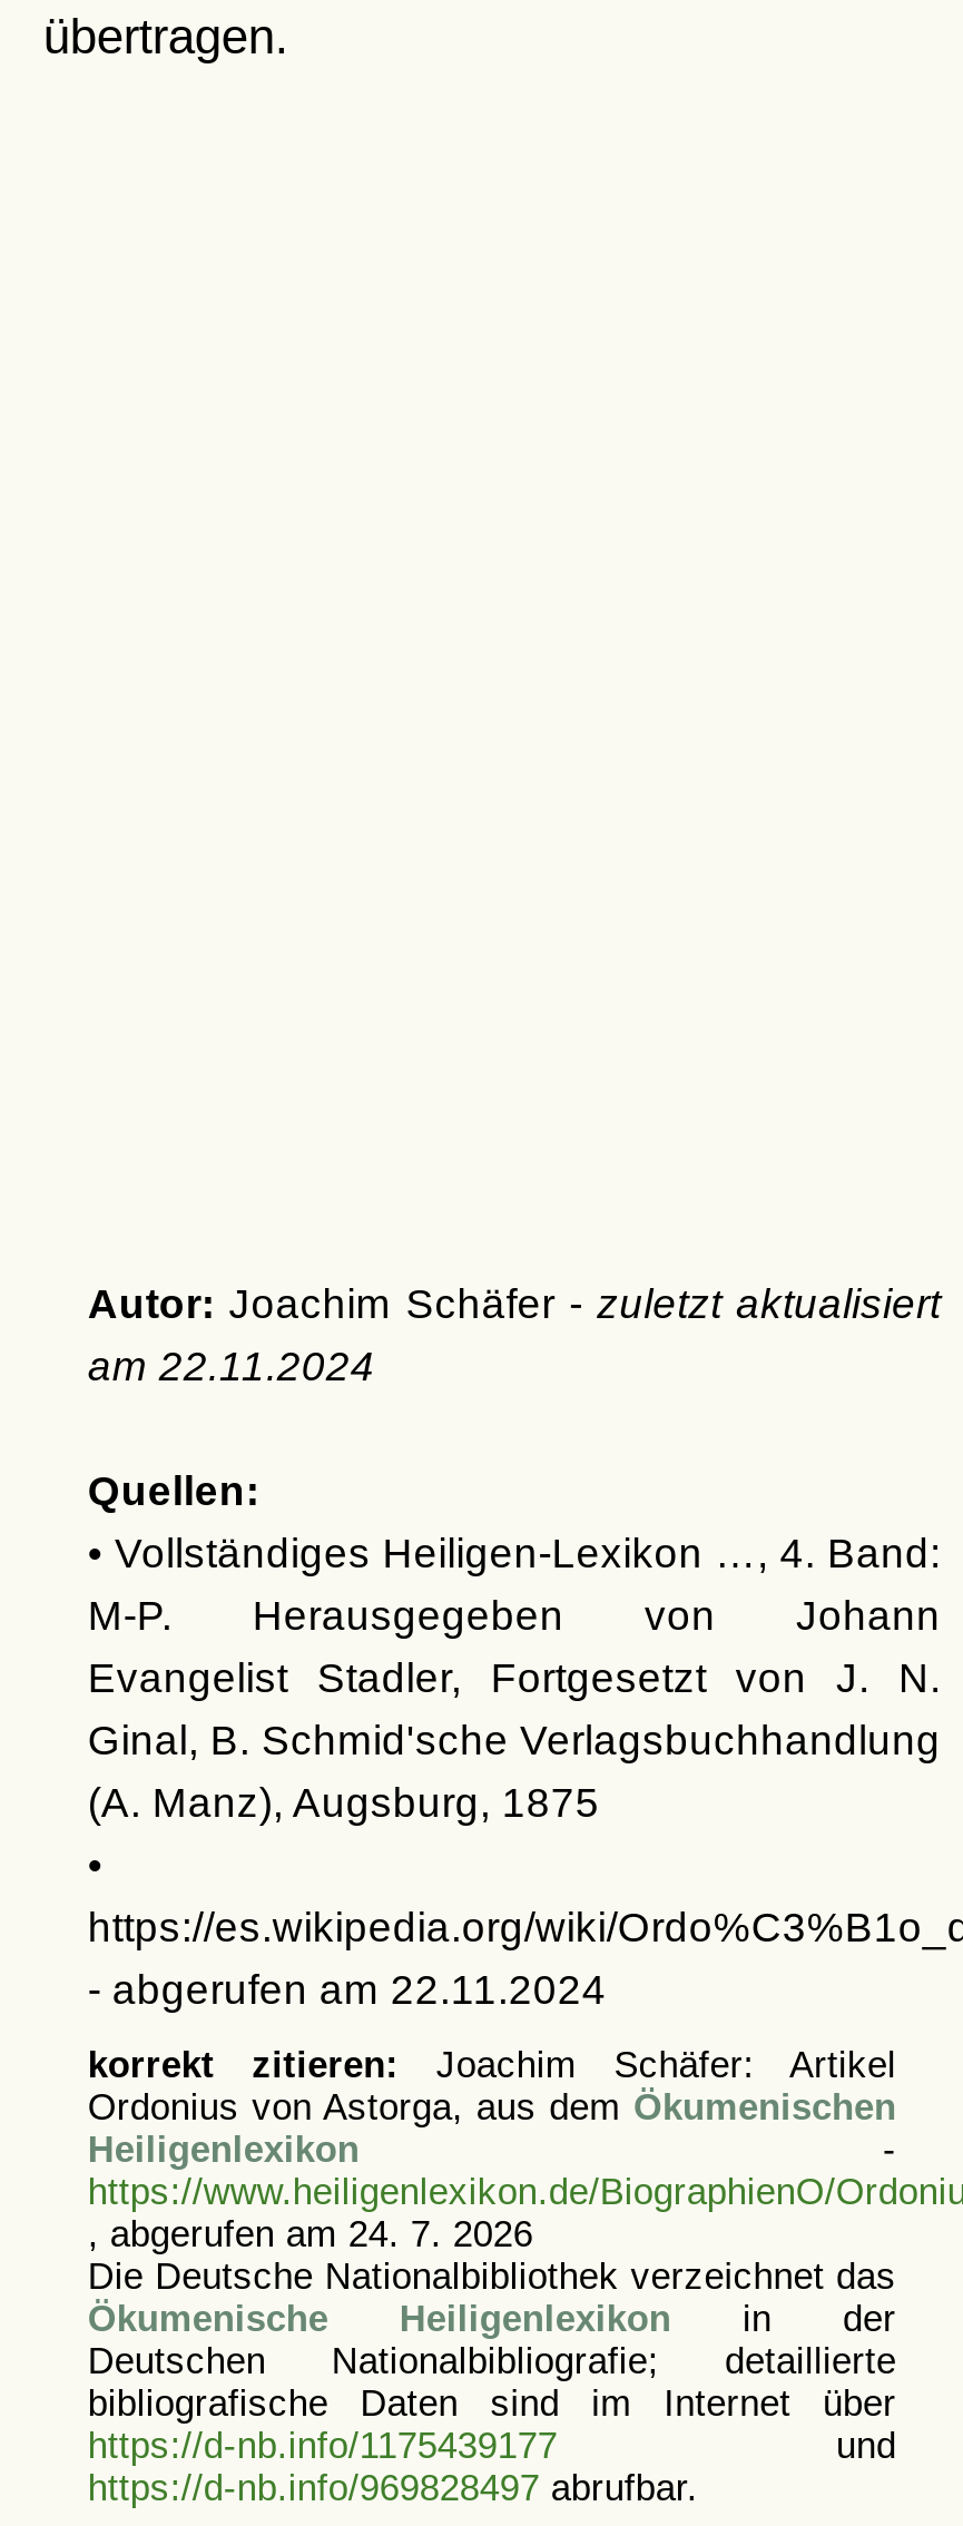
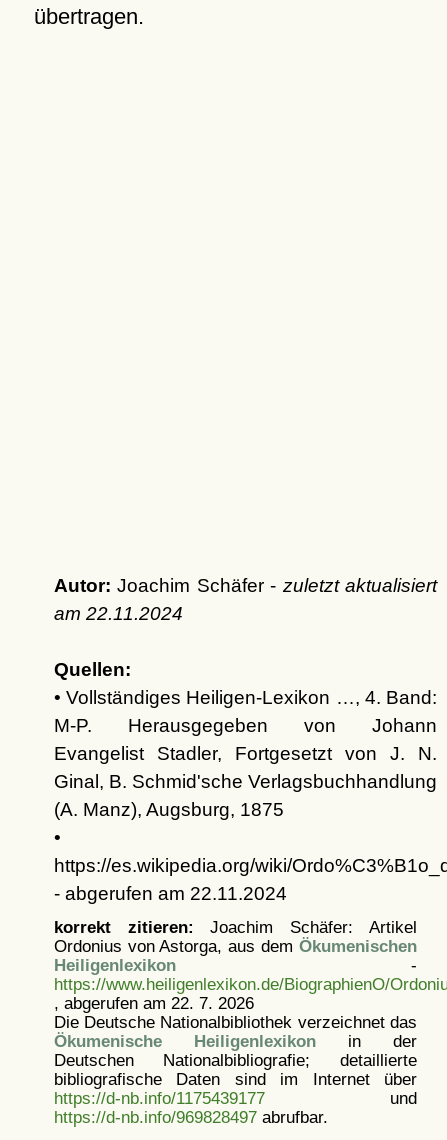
[88,2213,533,2253] , abgerufen am 24. 7. 2026 -> [54,994,254,1012] , abgerufen am 22. 7. 2026

